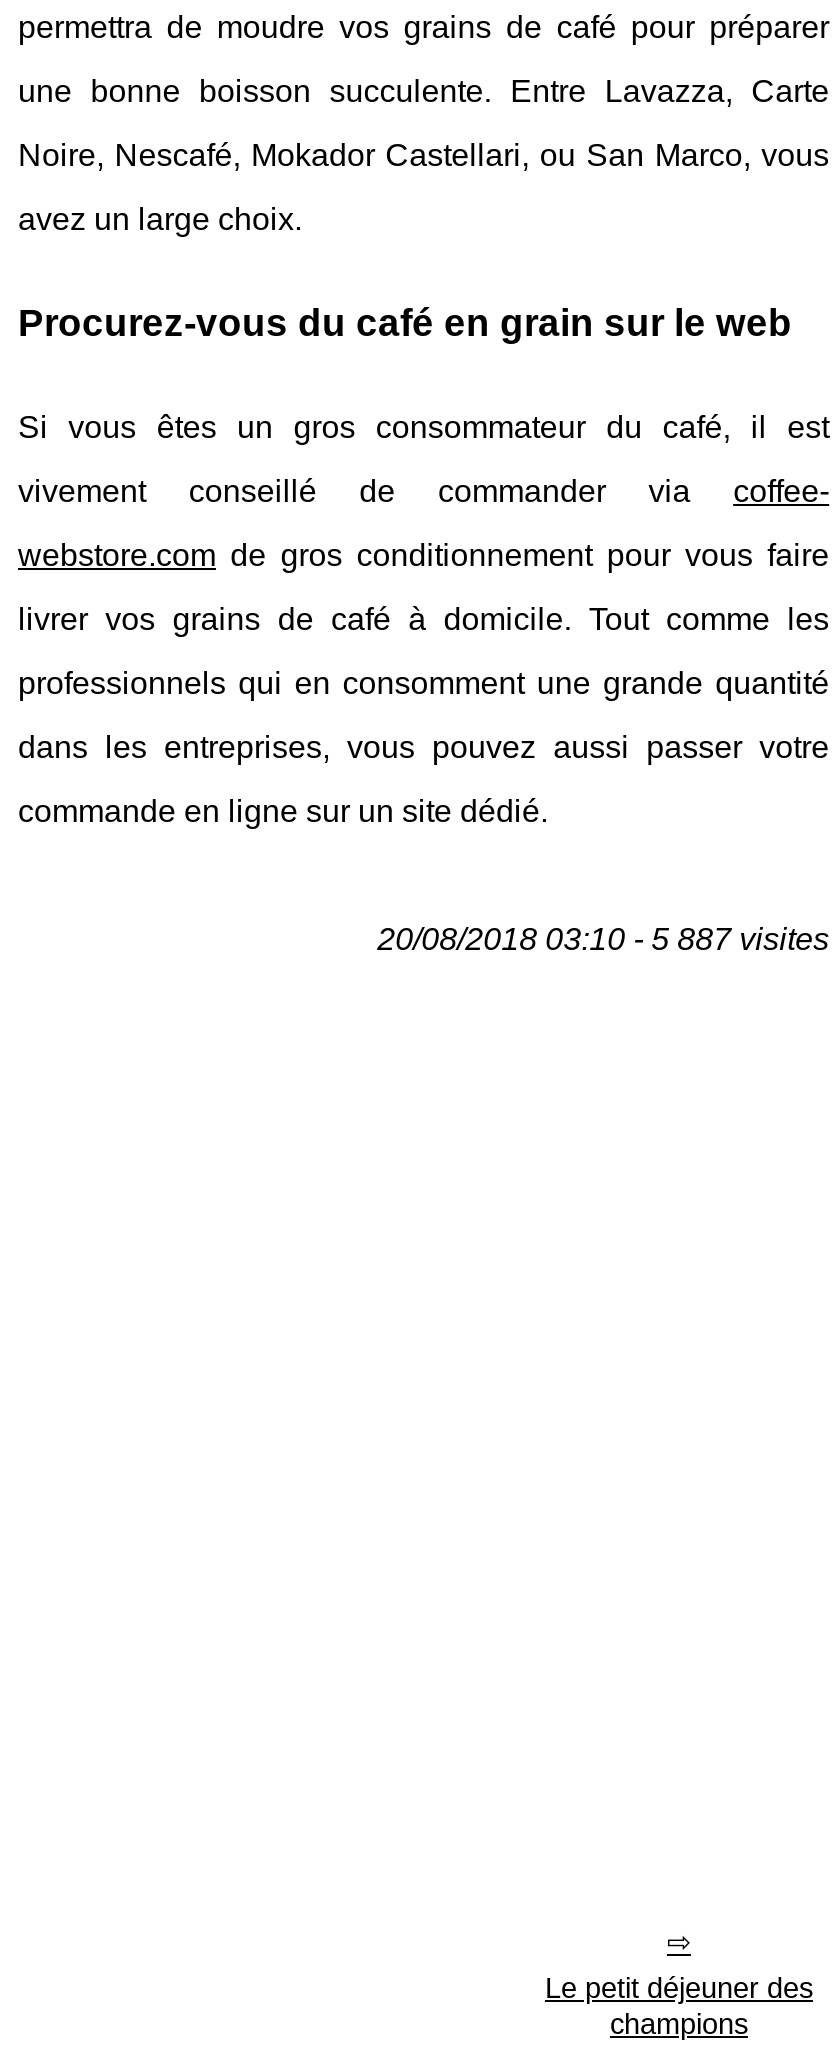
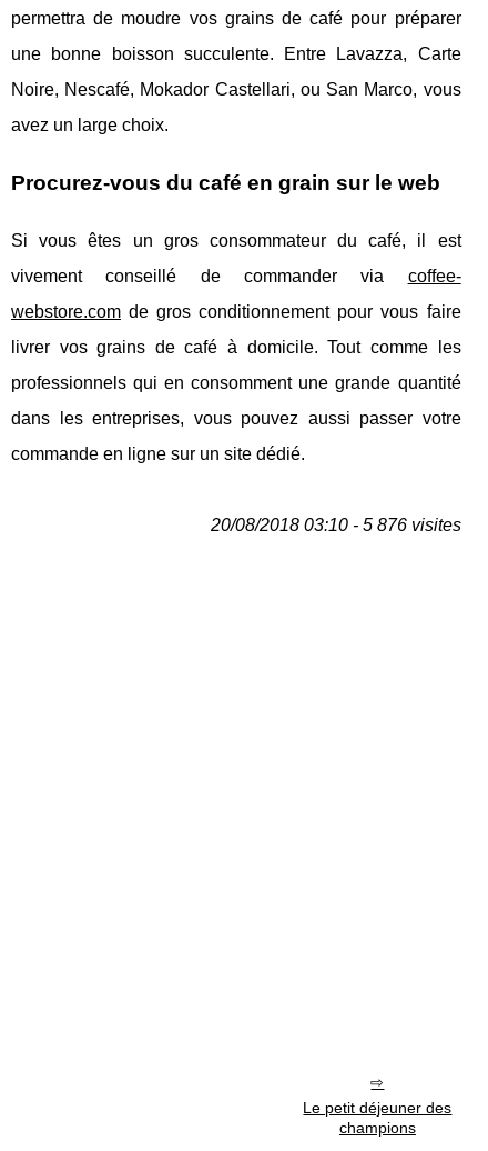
[377,922,829,956] 20/08/2018 03:10 - 5 887 visites -> [210,516,461,534] 20/08/2018 03:10 - 5 876 visites

